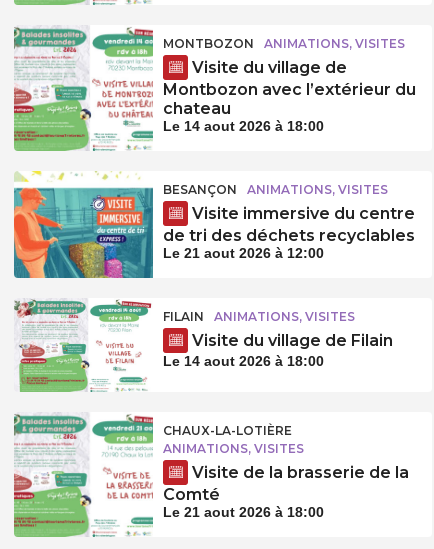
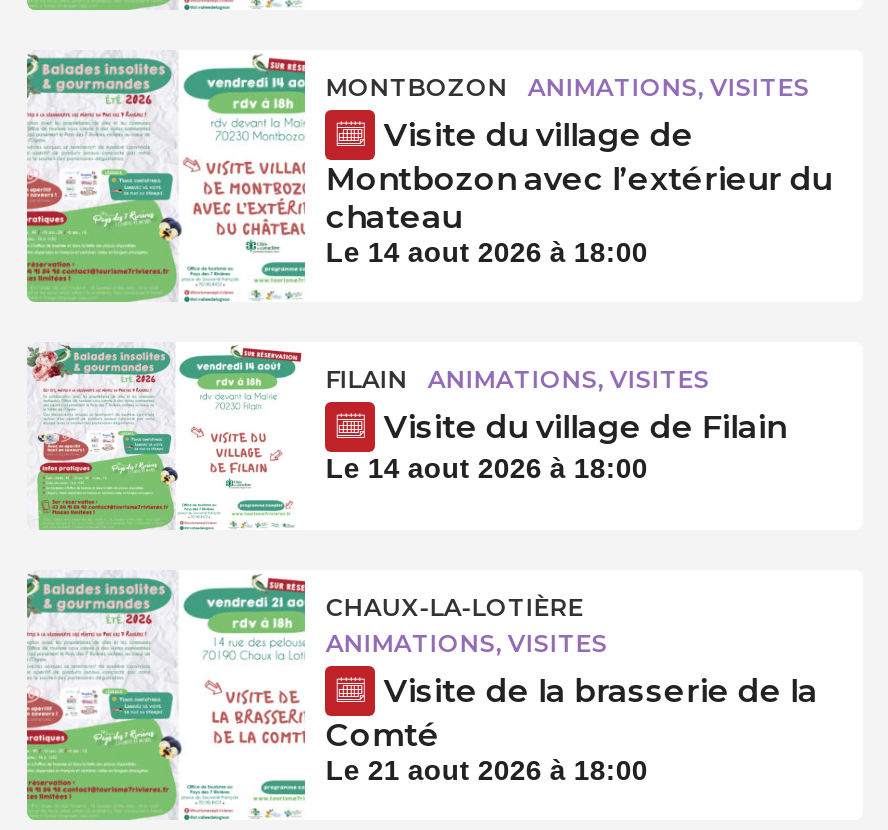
[13,170,415,279] [image] | BESANÇON | ANIMATIONS, VISITES | Visite immersive du centre | de tri des déchets recyclables | Le 21 aout 2026 à 12:00 -> none

